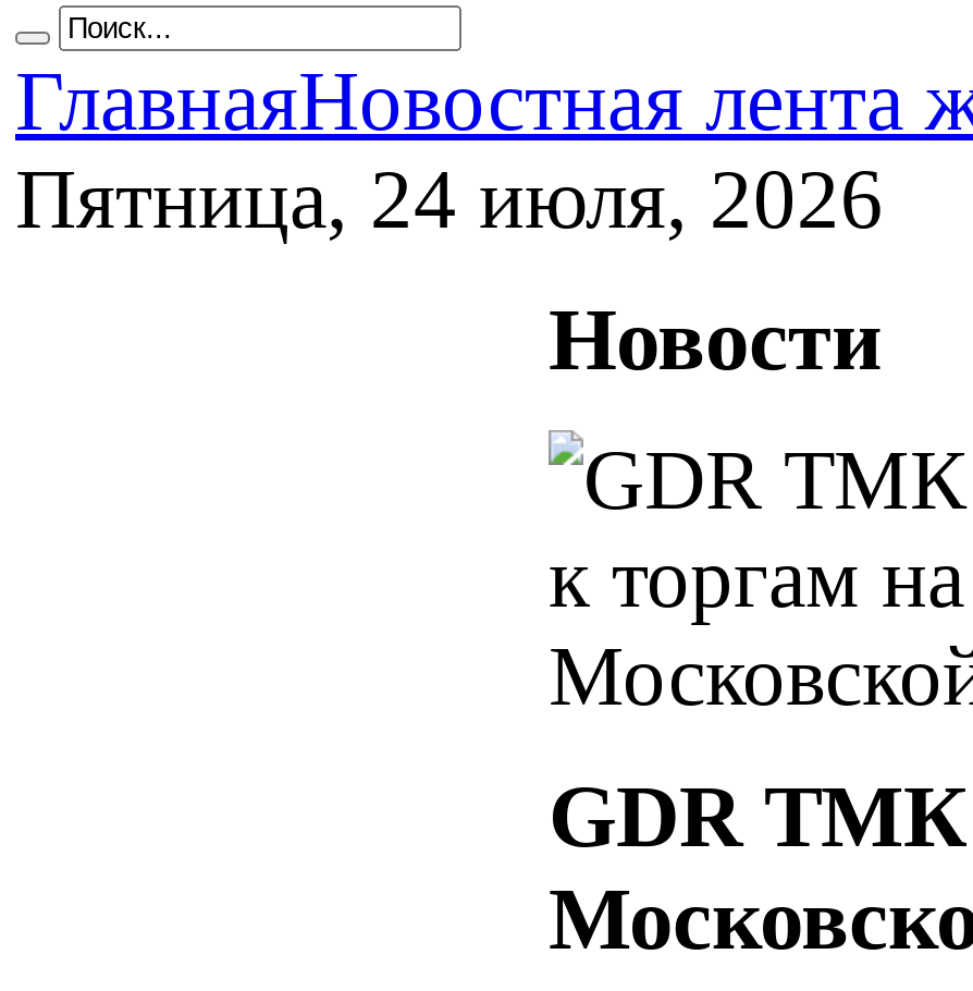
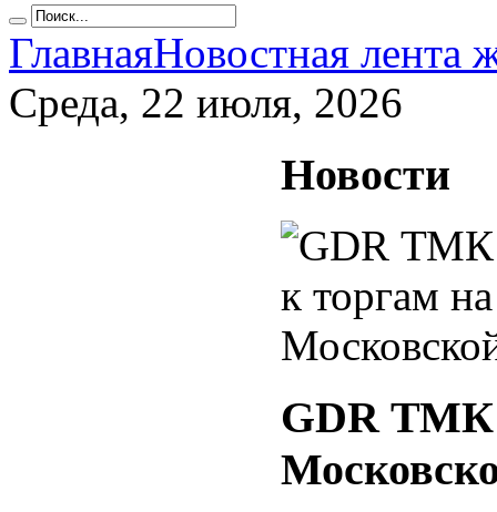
[15,151,884,245] Пятница, 24 июля, 2026 -> [9,79,403,126] Среда, 22 июля, 2026

